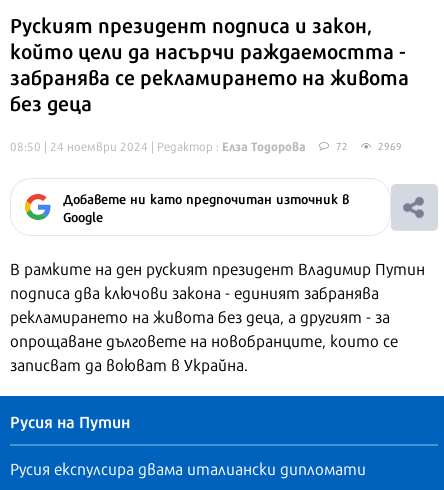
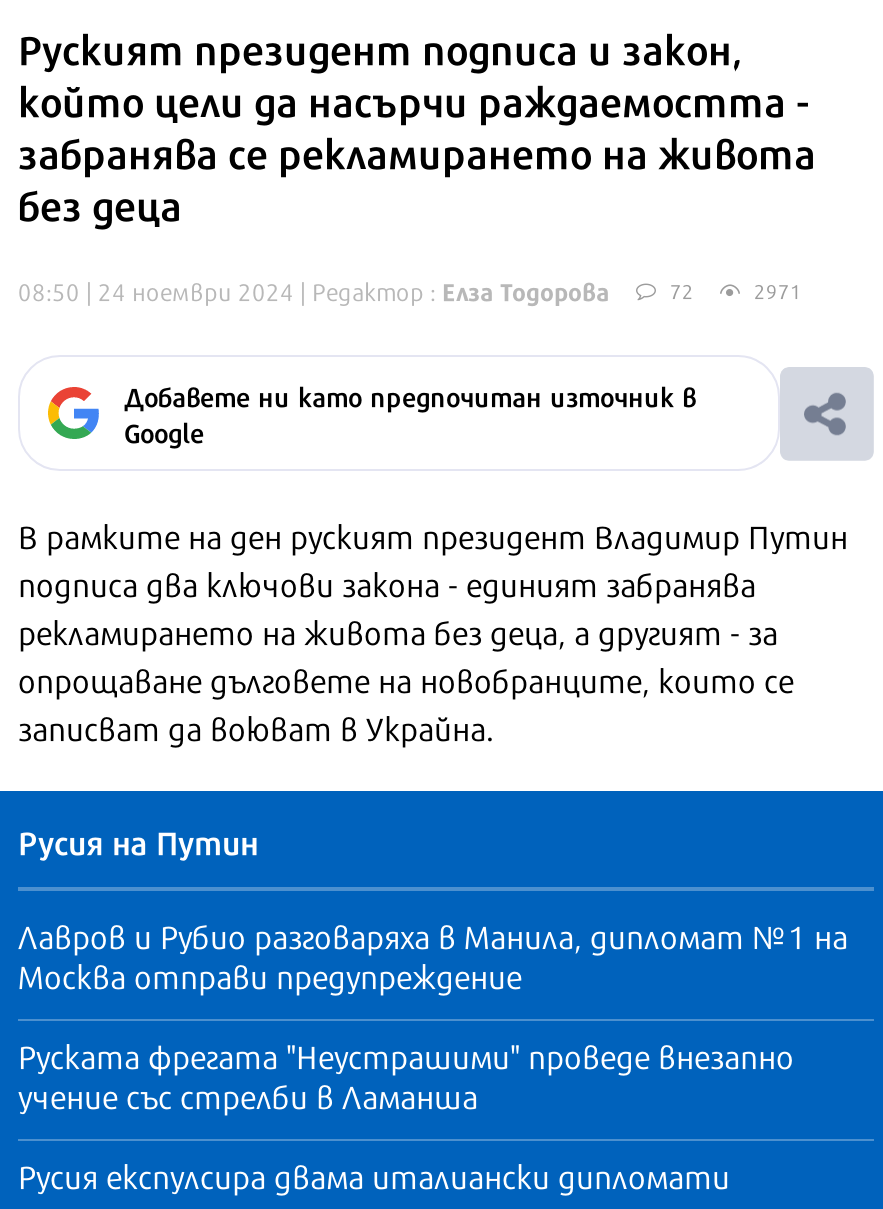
[378,138,402,153] 2969 -> [754,275,802,305] 2971
none -> [18,911,848,1119] Лавров и Рубио разговаряха в Манила, дипломат №1 на | Москва отправи предупреждение | Руската фрегата "Неустрашими" проведе внезапно | учение със стрелби в Ламанша

